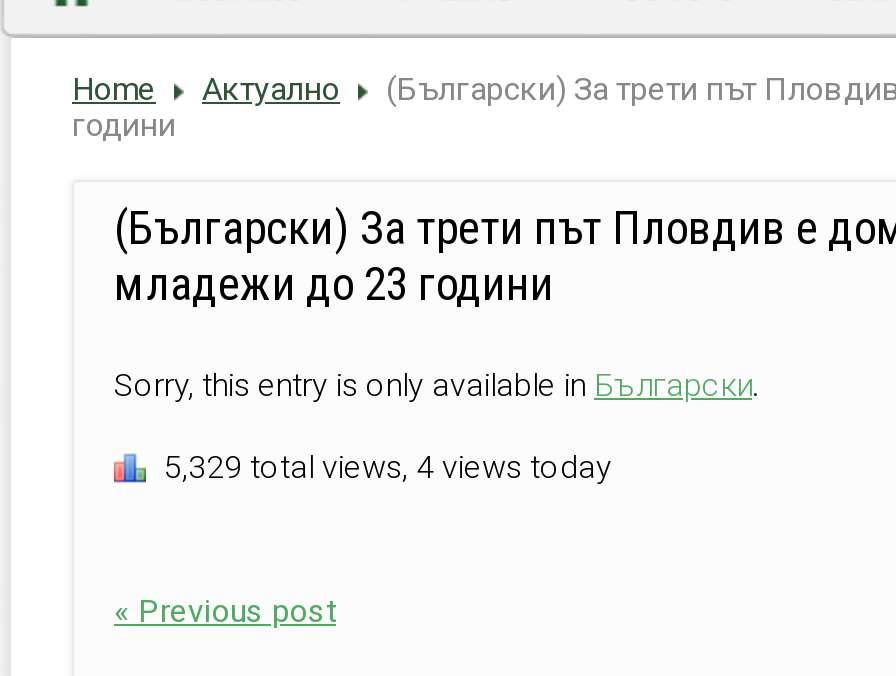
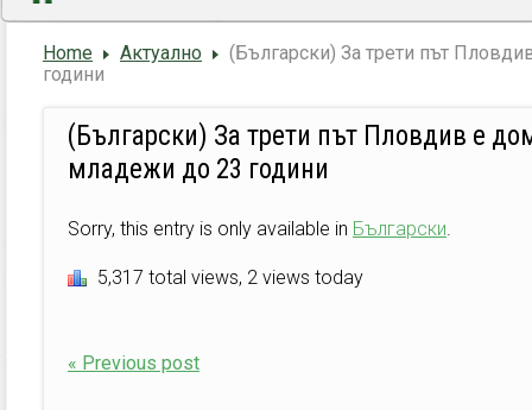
[164,448,612,486] 5,329 total views, 4 views today -> [97,266,363,289] 5,317 total views, 2 views today

